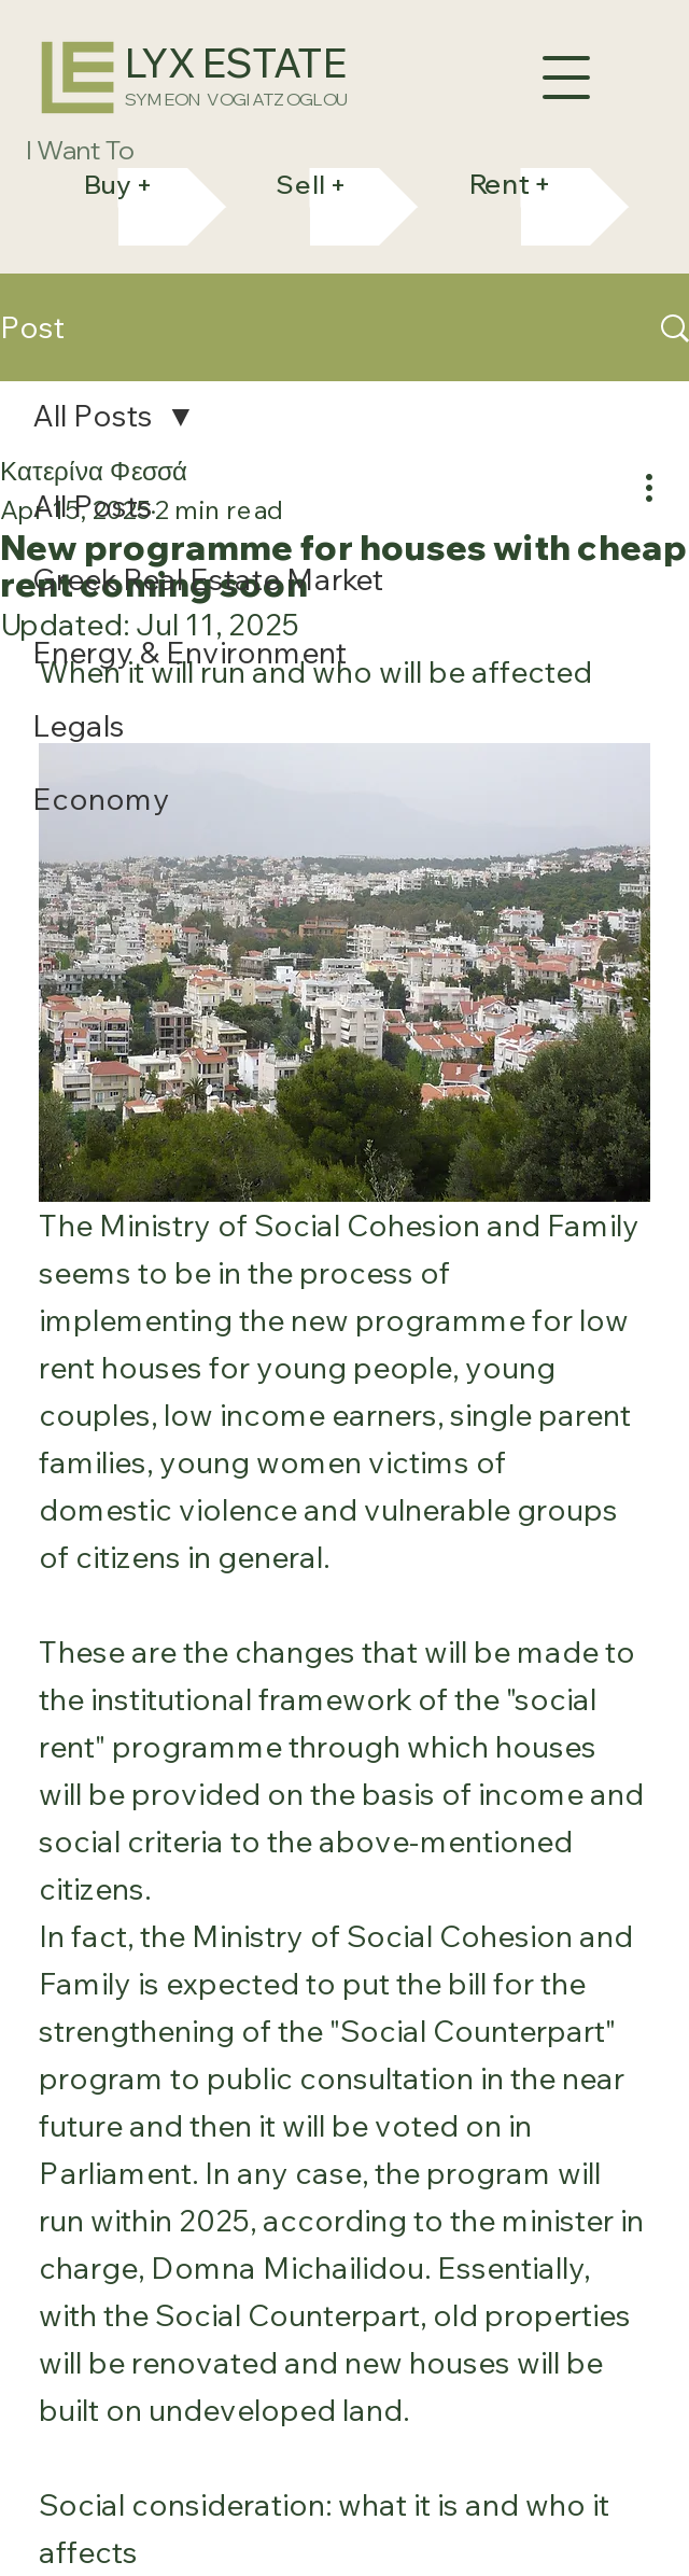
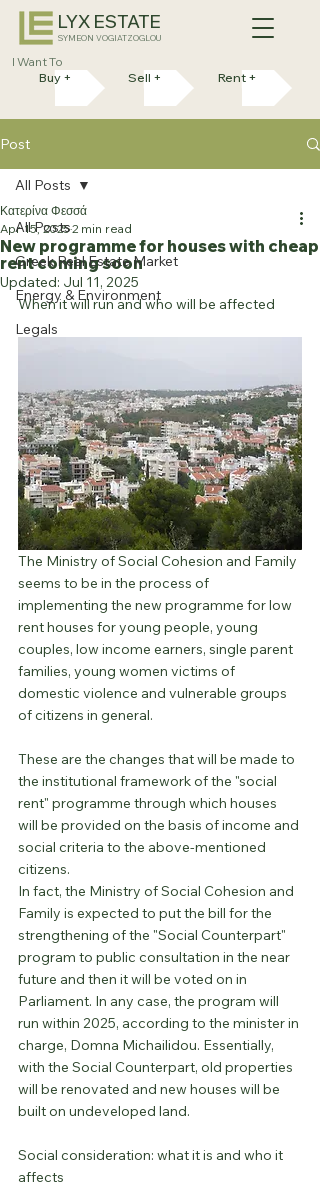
[32,780,170,818] Economy -> none

